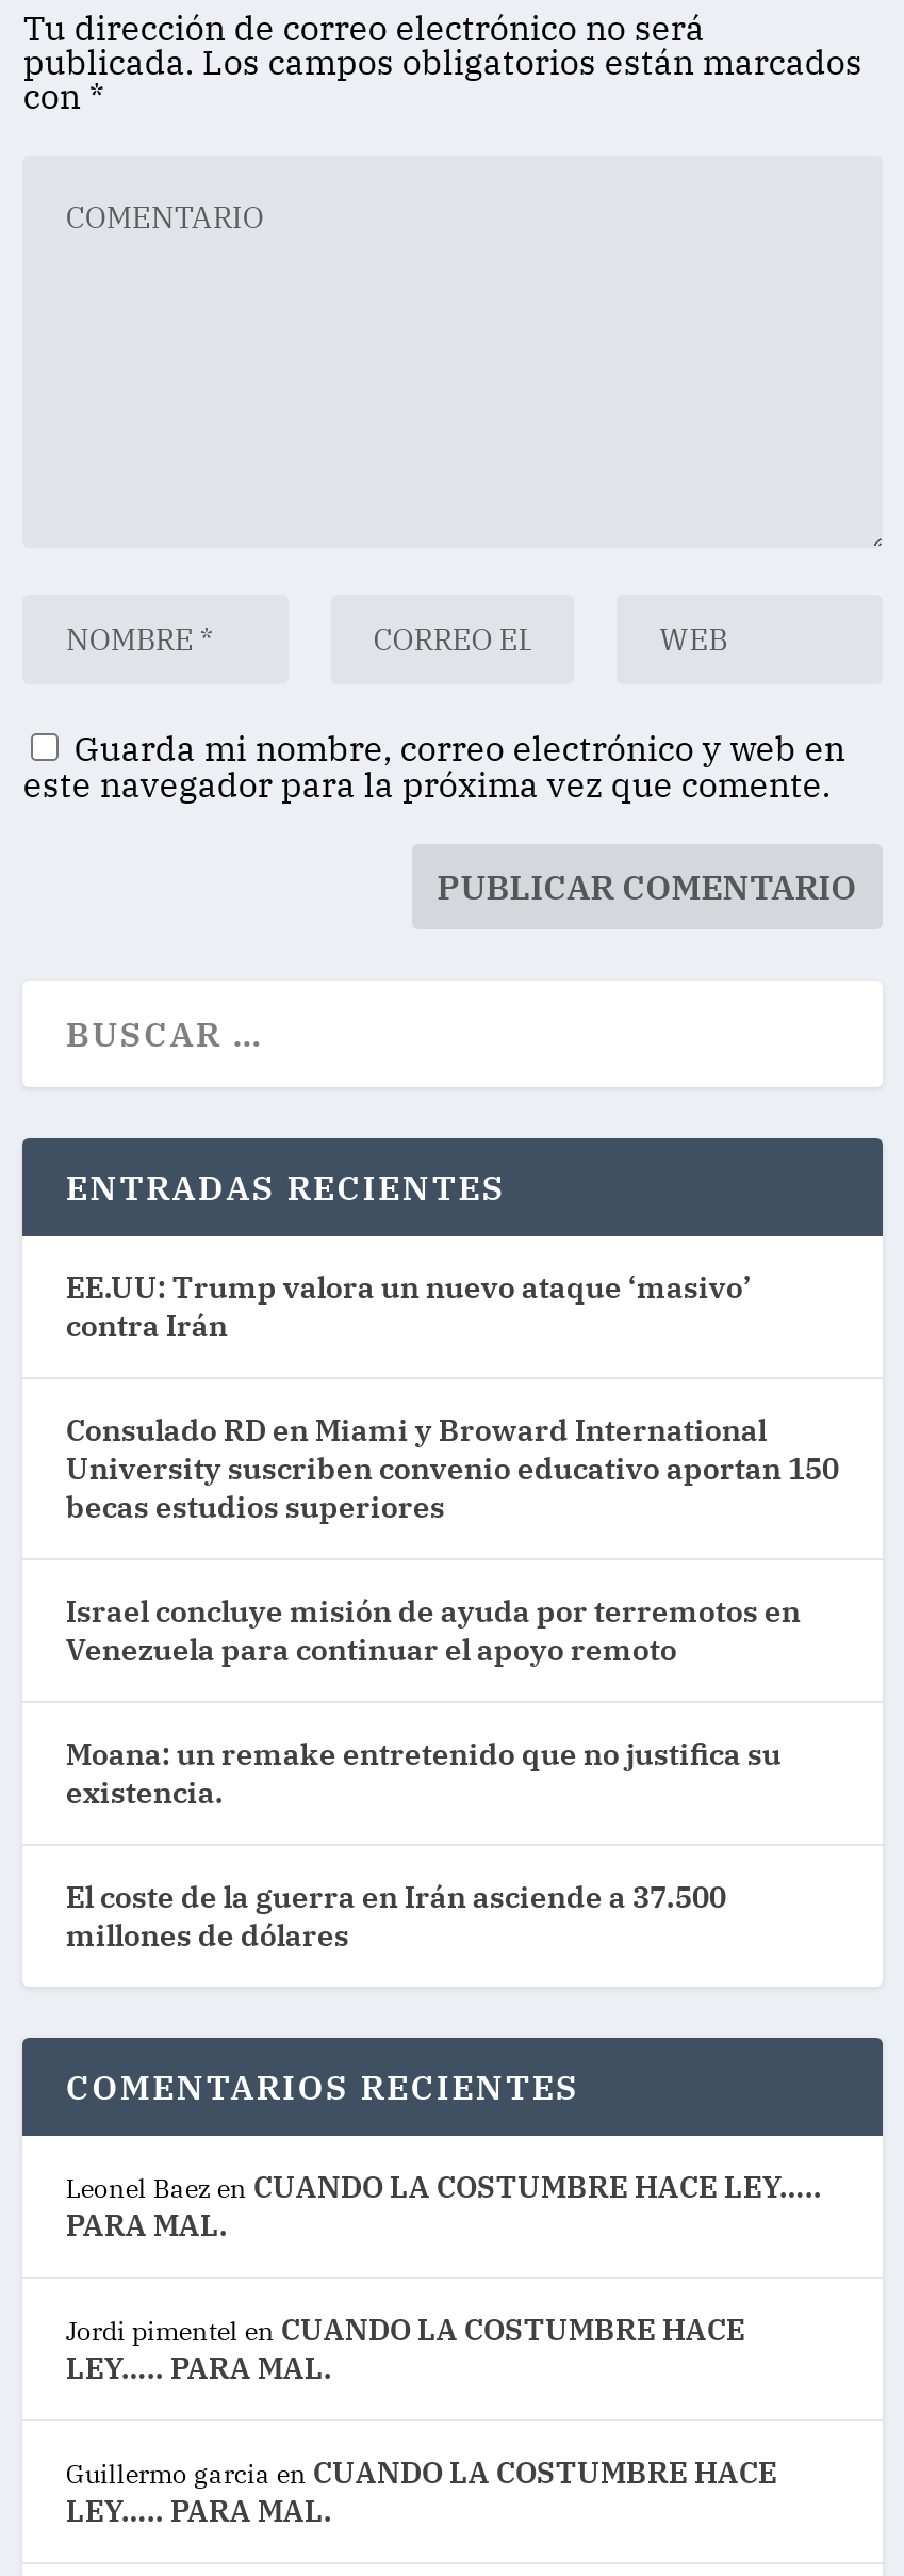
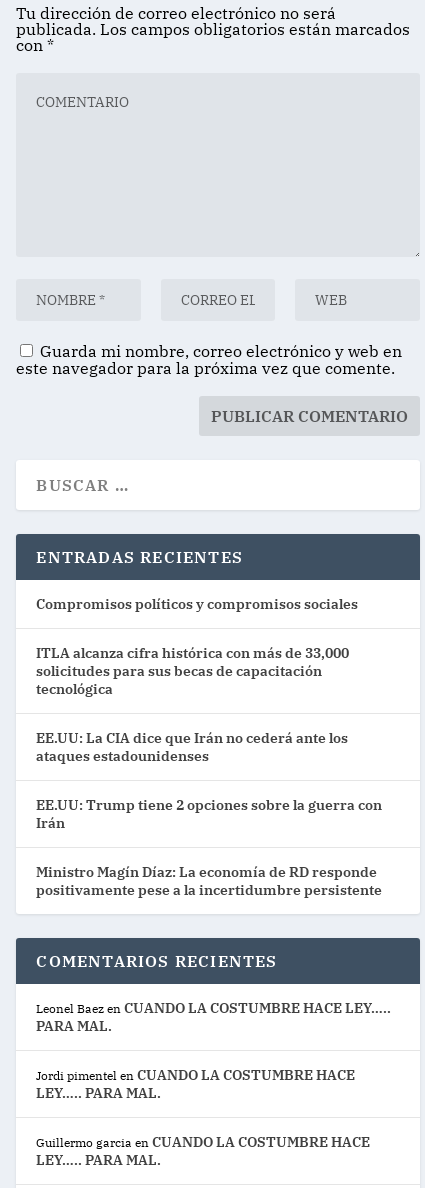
[66,1269,752,1346] EE.UU: Trump valora un nuevo ataque ‘masivo’ | contra Irán -> [36,595,358,613] Compromisos políticos y compromisos sociales
[66,1412,839,1527] Consulado RD en Miami y Broward International | University suscriben convenio educativo aportan 150 | becas estudios superiores -> [36,644,349,698] ITLA alcanza cifra histórica con más de 33,000 | solicitudes para sus becas de capacitación | tecnológica
[66,1593,801,1670] Israel concluye misión de ayuda por terremotos en | Venezuela para continuar el apoyo remoto -> [36,729,348,765] EE.UU: La CIA dice que Irán no cederá ante los | ataques estadounidenses
[66,1736,781,1813] Moana: un remake entretenido que no justifica su | existencia. -> [36,796,382,832] EE.UU: Trump tiene 2 opciones sobre la guerra con | Irán
[66,1879,726,1956] El coste de la guerra en Irán asciende a 37.500 | millones de dólares -> [36,863,382,899] Ministro Magín Díaz: La economía de RD responde | positivamente pese a la incertidumbre persistente

